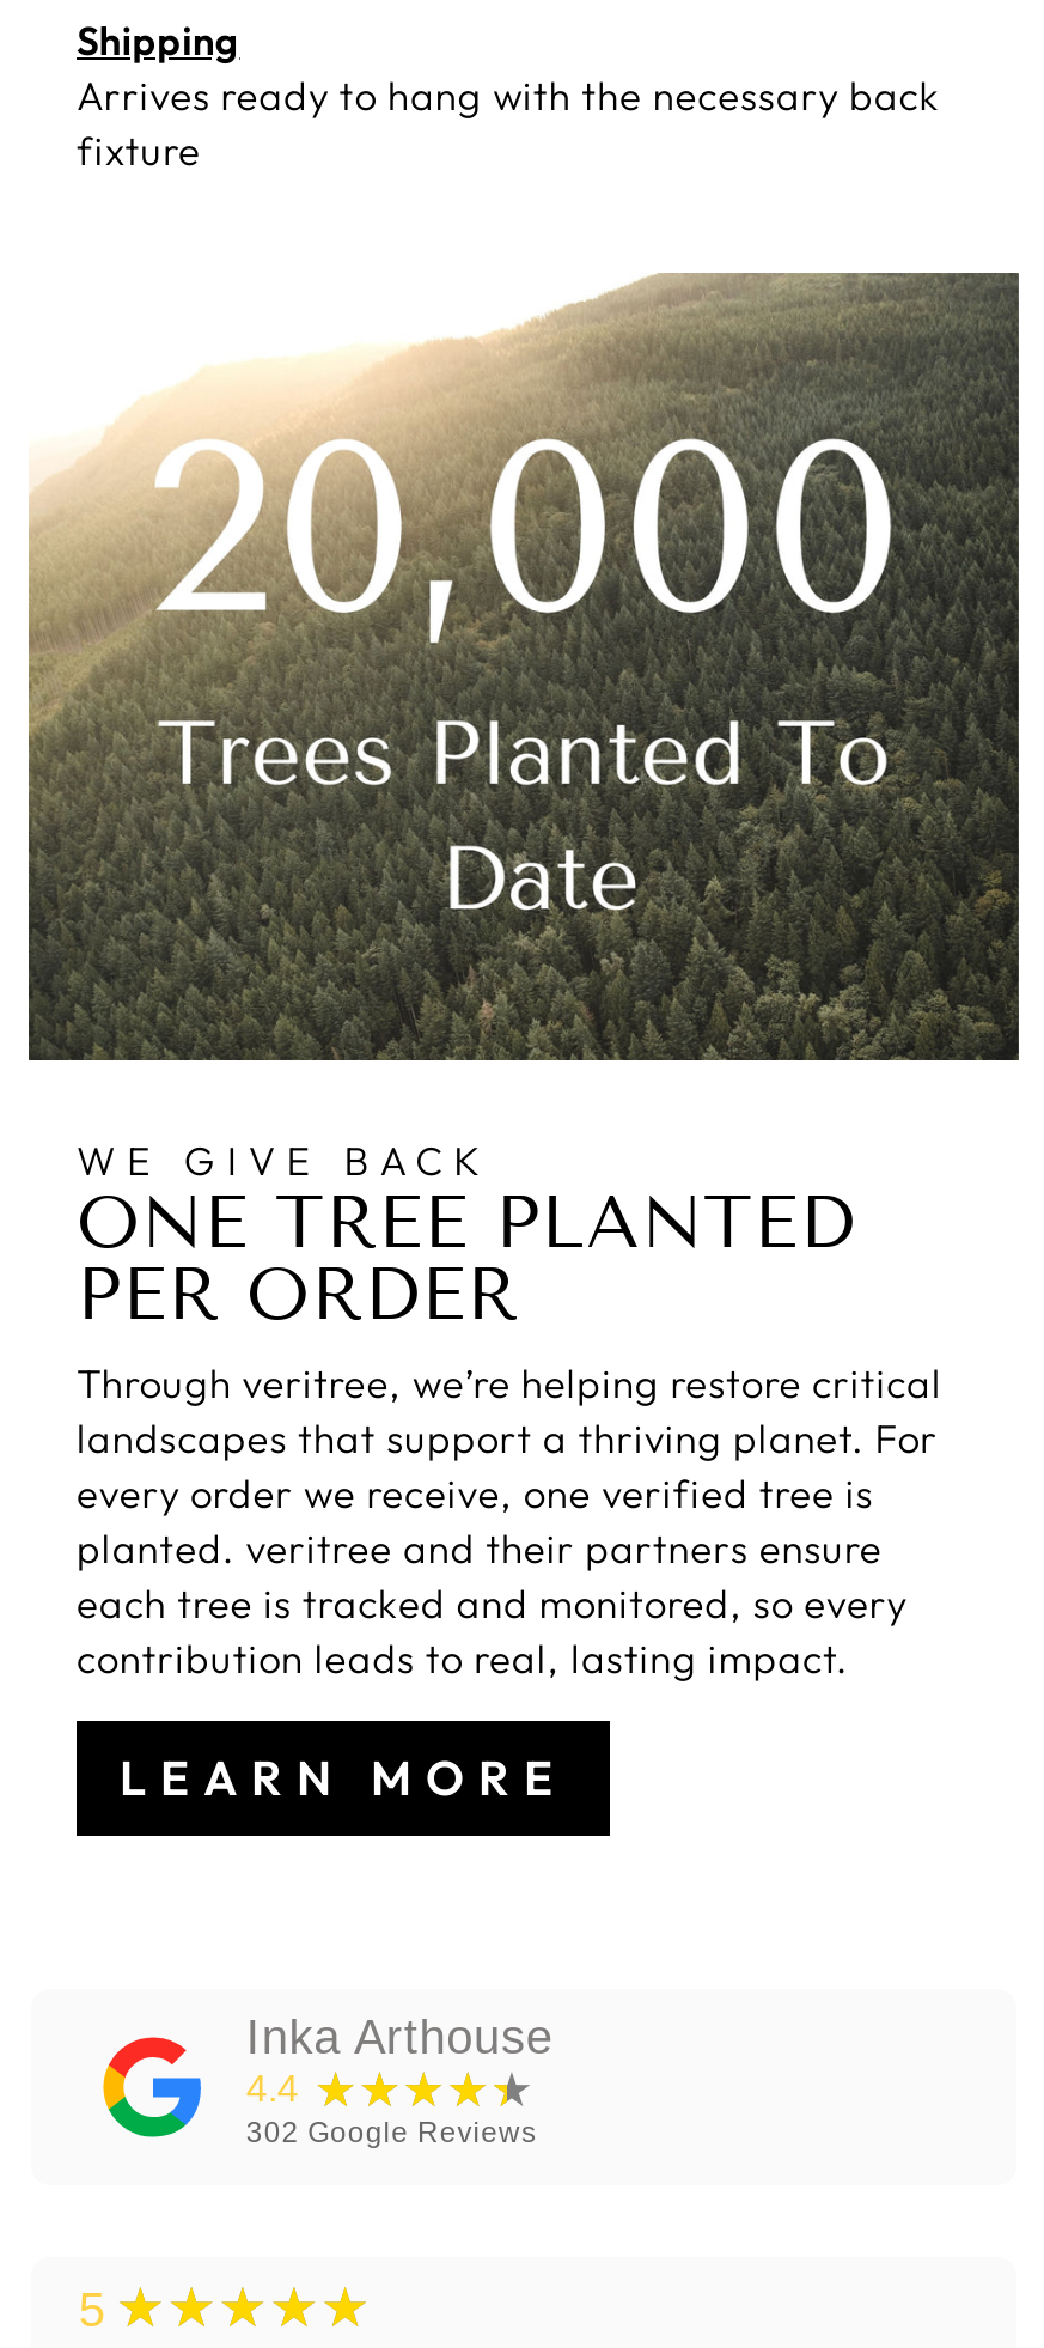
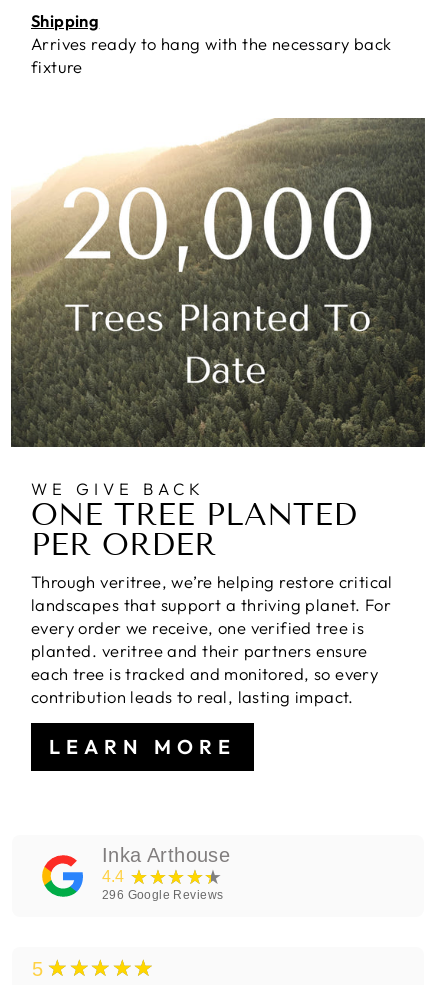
[246,2117,537,2150] 302 Google Reviews -> [102,888,223,902] 296 Google Reviews

